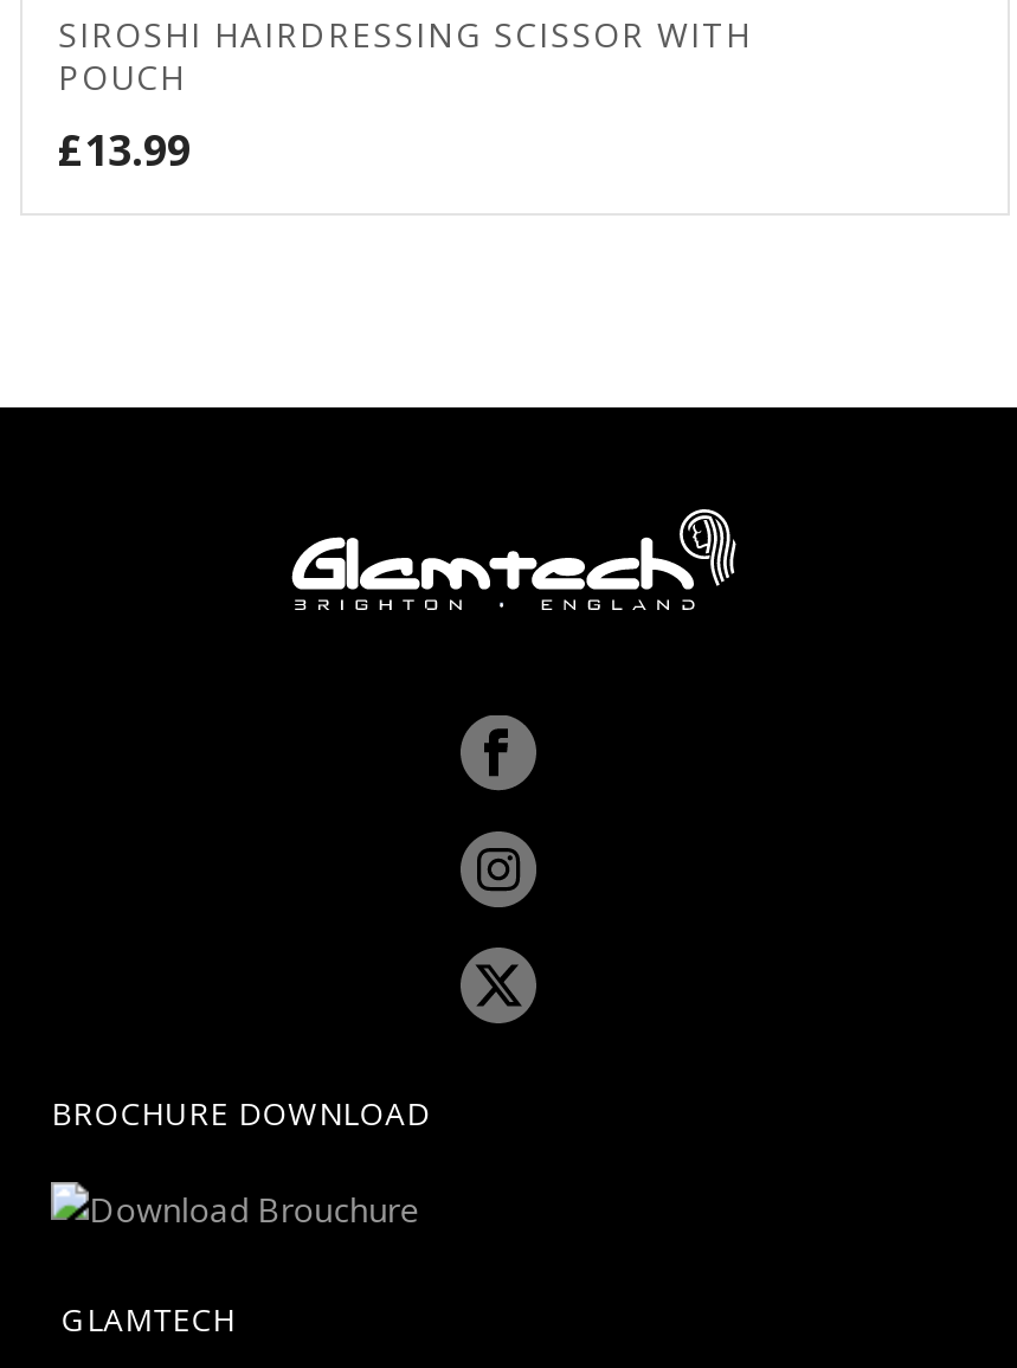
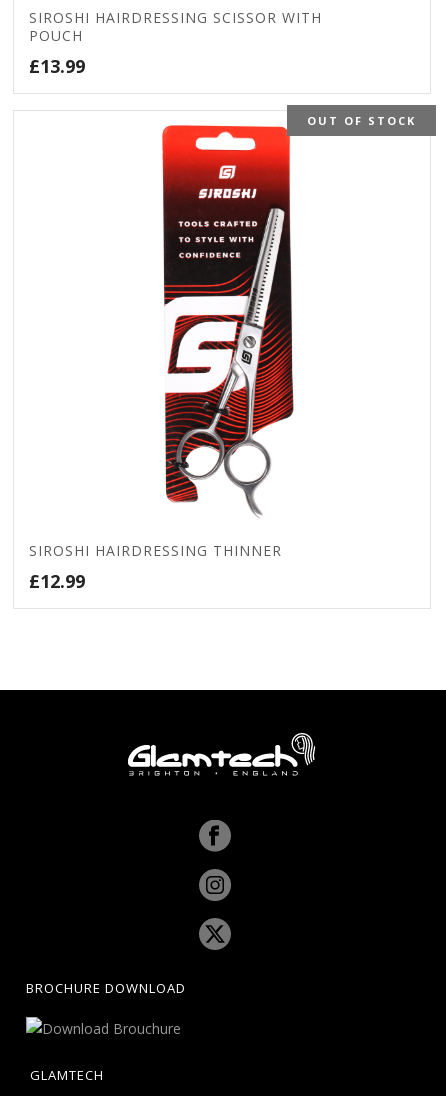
none -> [29,541,282,593] SIROSHI HAIRDRESSING THINNER | £12.99
none -> [161,104,437,516] [image] | OUT OF STOCK

